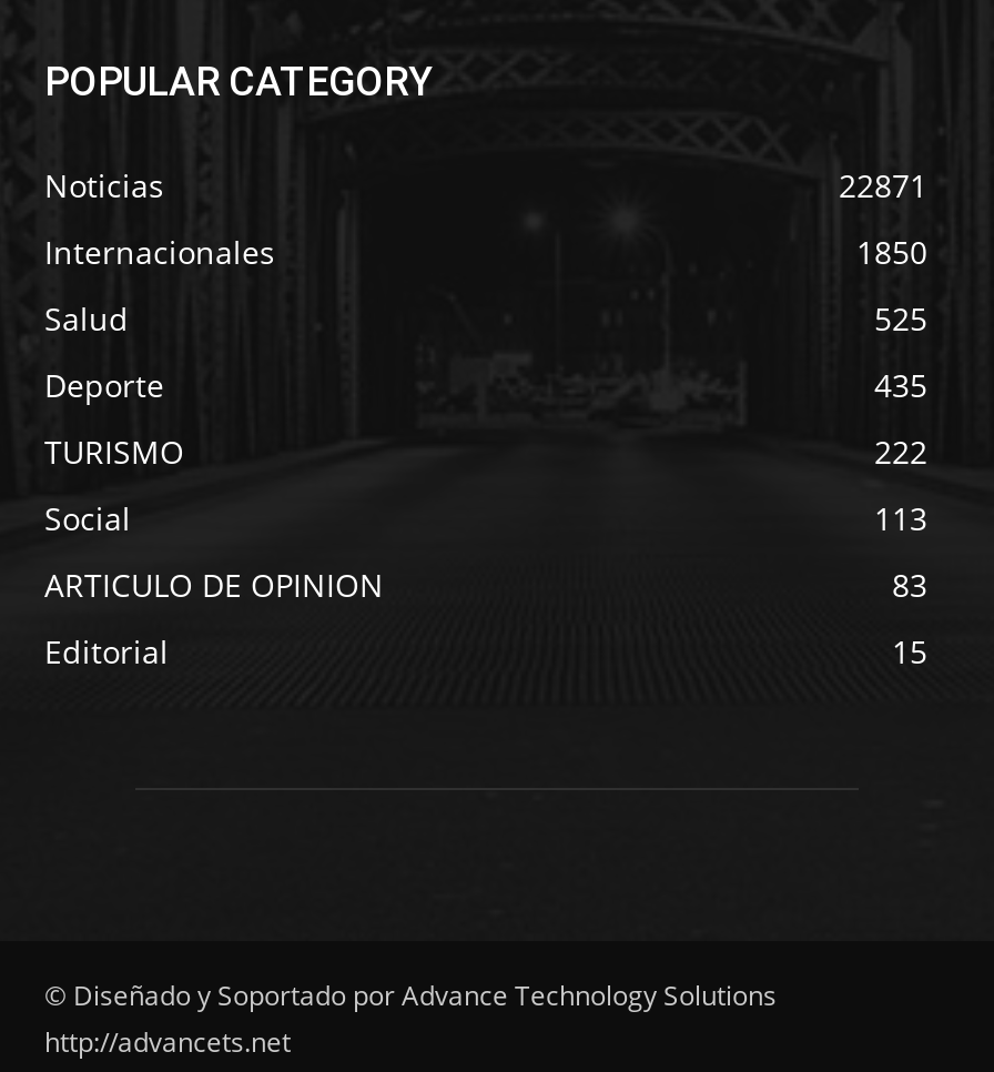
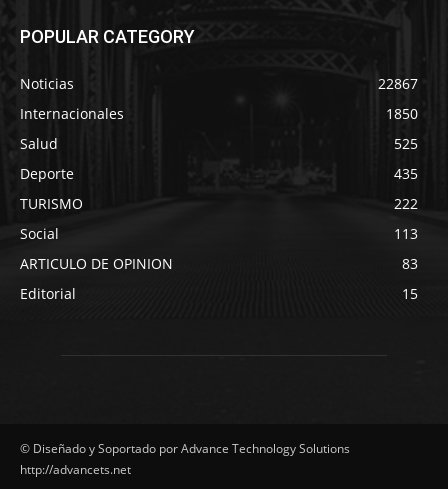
[839,164,927,206] 22871 -> [378,74,418,93] 22867

